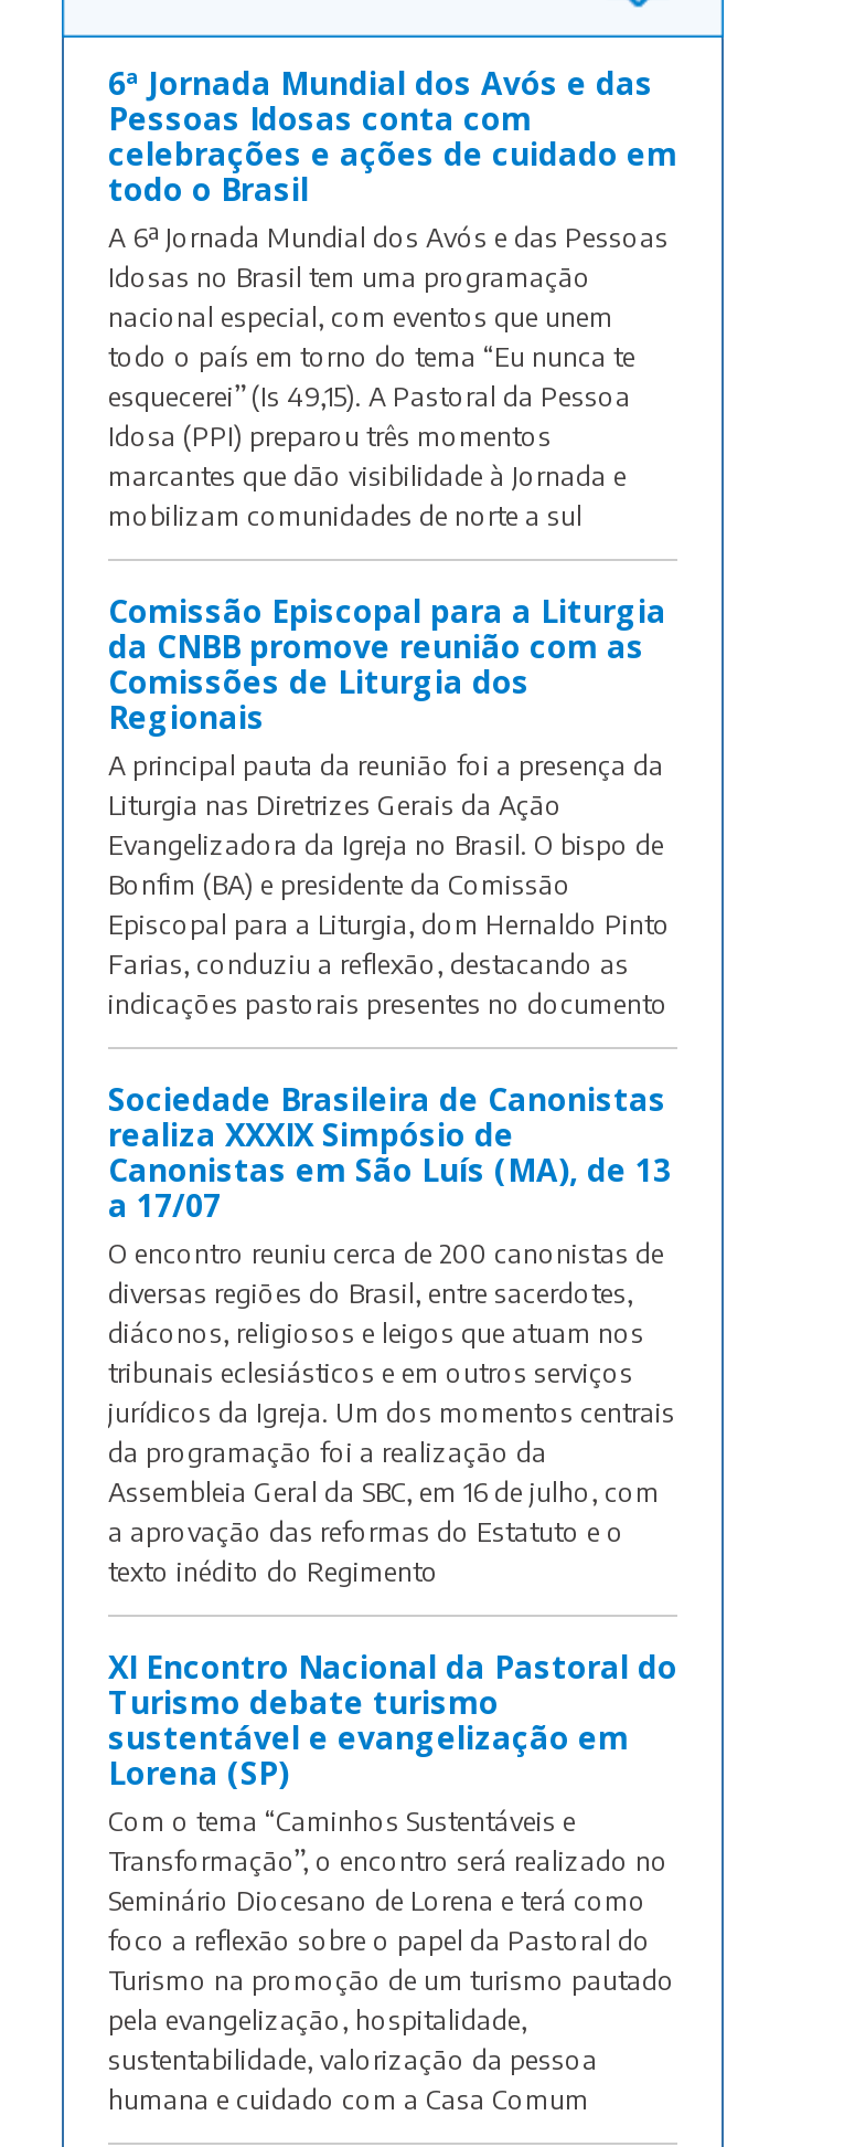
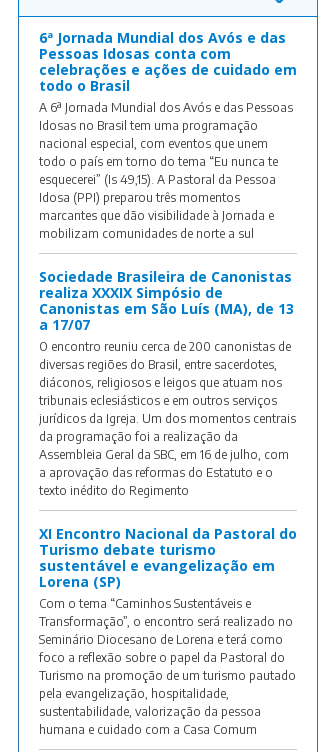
[108,589,671,1020] Comissão Episcopal para a Liturgia | da CNBB promove reunião com as | Comissões de Liturgia dos | Regionais | A principal pauta da reunião foi a presença da | Liturgia nas Diretrizes Gerais da Ação | Evangelizadora da Igreja no Brasil. O bispo de | Bonfim (BA) e presidente da Comissão | Episcopal para a Liturgia, dom Hernaldo Pinto | Farias, conduziu a reflexão, destacando as | indicações pastorais presentes no documento -> none

